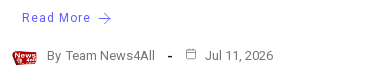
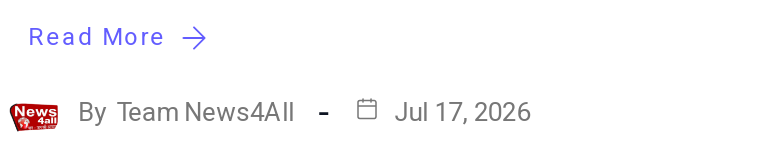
[202,48,273,63] Jul 11, 2026 -> [388,97,530,127] Jul 17, 2026

